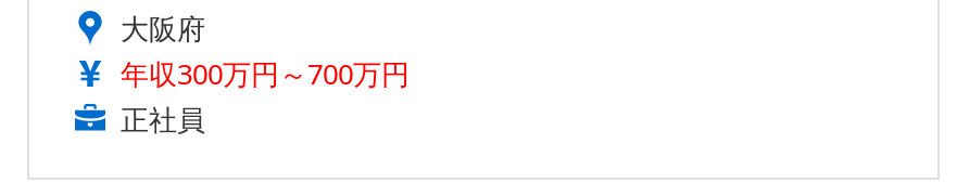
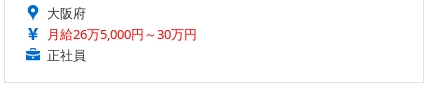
[121,55,410,94] 年収300万円～700万円 -> [47,25,197,43] 月給26万5,000円～30万円

